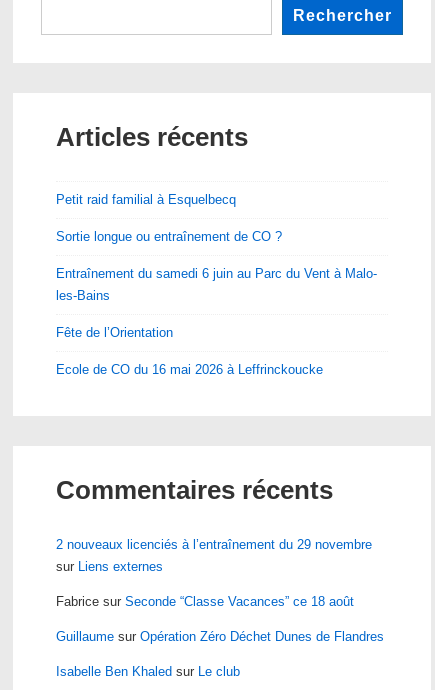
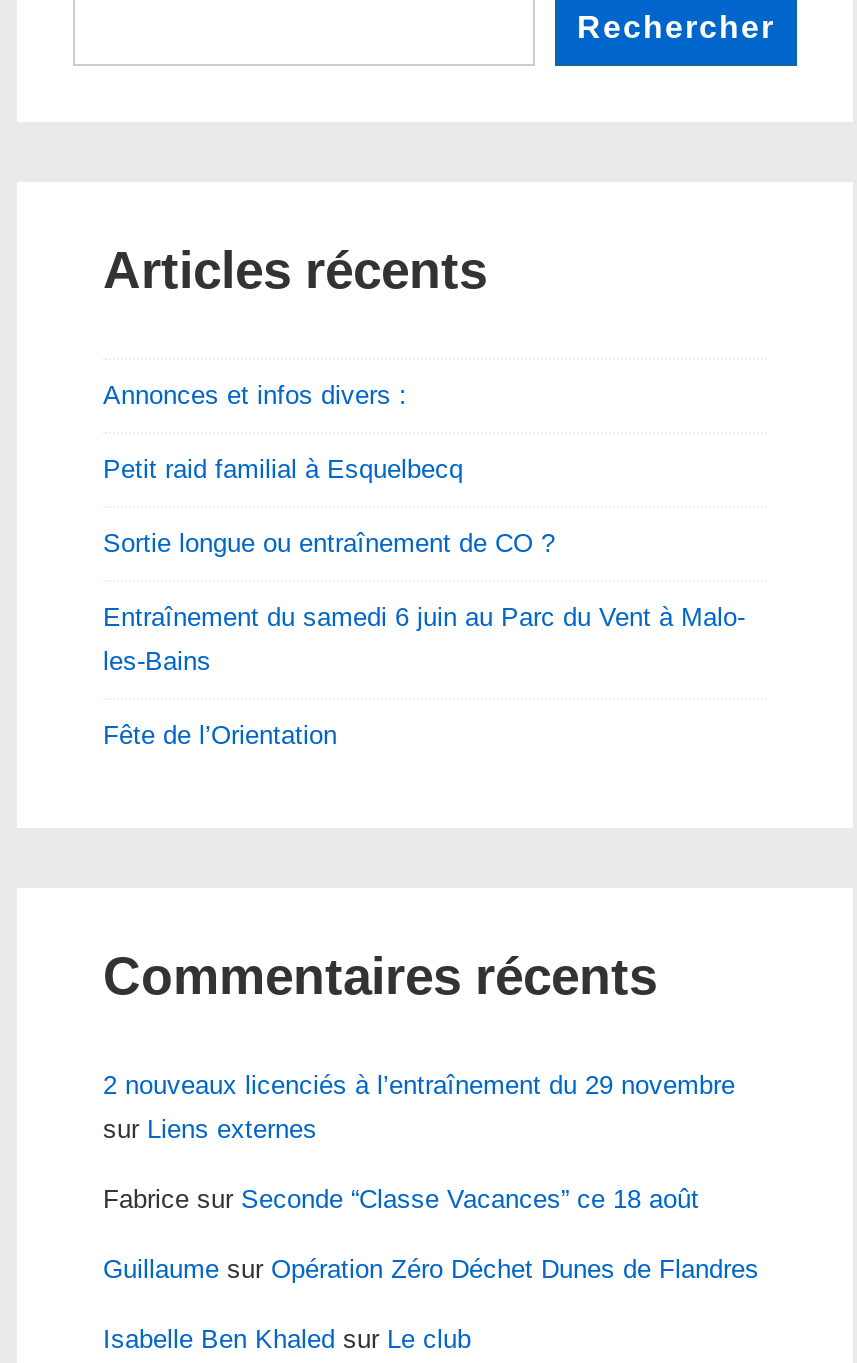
none -> [103,380,407,410] Annonces et infos divers :
moved [56,192,377,340] -> [103,454,745,750]: Petit raid familial à Esquelbecq | Sortie longue ou entraînement de CO ? | Entraînement du samedi 6 juin au Parc du Vent à Malo- | les-Bains | Fête de l’Orientation
[56,362,323,377] Ecole de CO du 16 mai 2026 à Leffrinckoucke -> none

